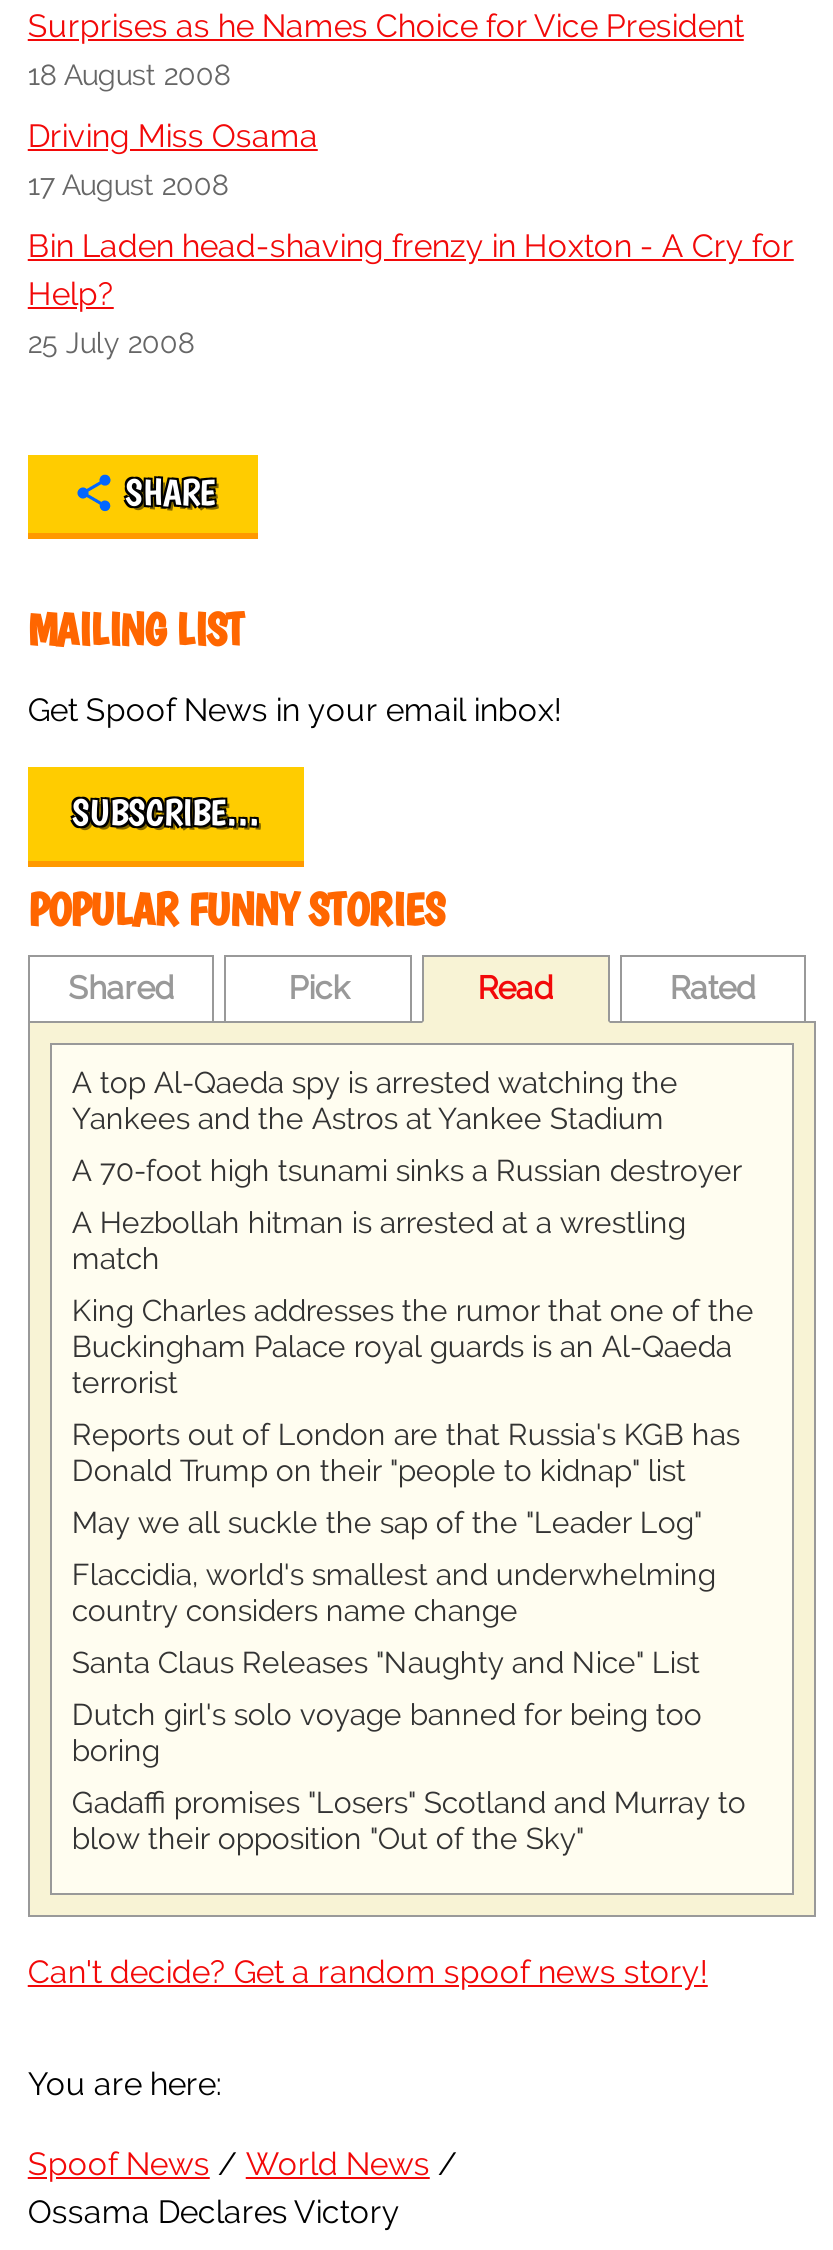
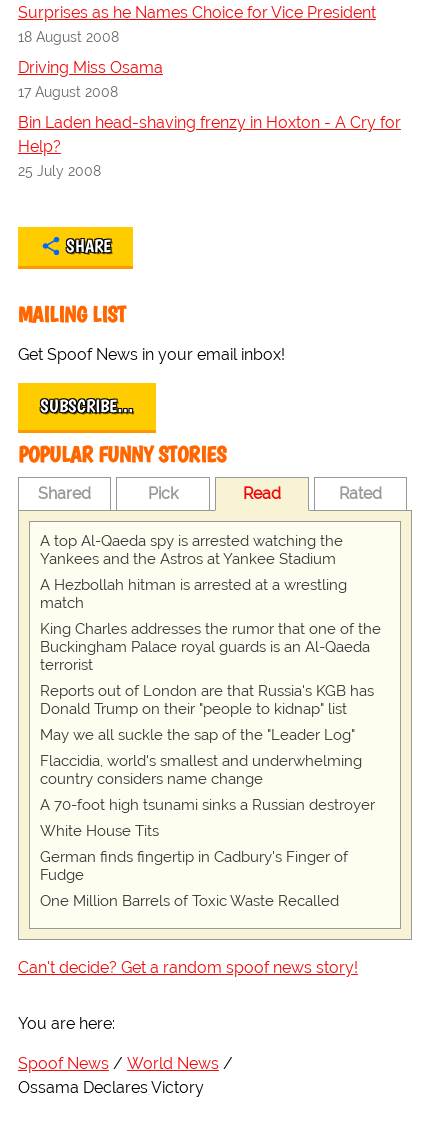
moved [72,1152,742,1188] -> [40,796,375,814]: A 70-foot high tsunami sinks a Russian destroyer
[72,1644,746,1856] Santa Claus Releases "Naughty and Nice" List | Dutch girl's solo voyage banned for being too | boring | Gadaffi promises "Losers" Scotland and Murray to | blow their opposition "Out of the Sky" -> [40,822,348,910] White House Tits | German finds fingertip in Cadbury's Finger of | Fudge | One Million Barrels of Toxic Waste Recalled

